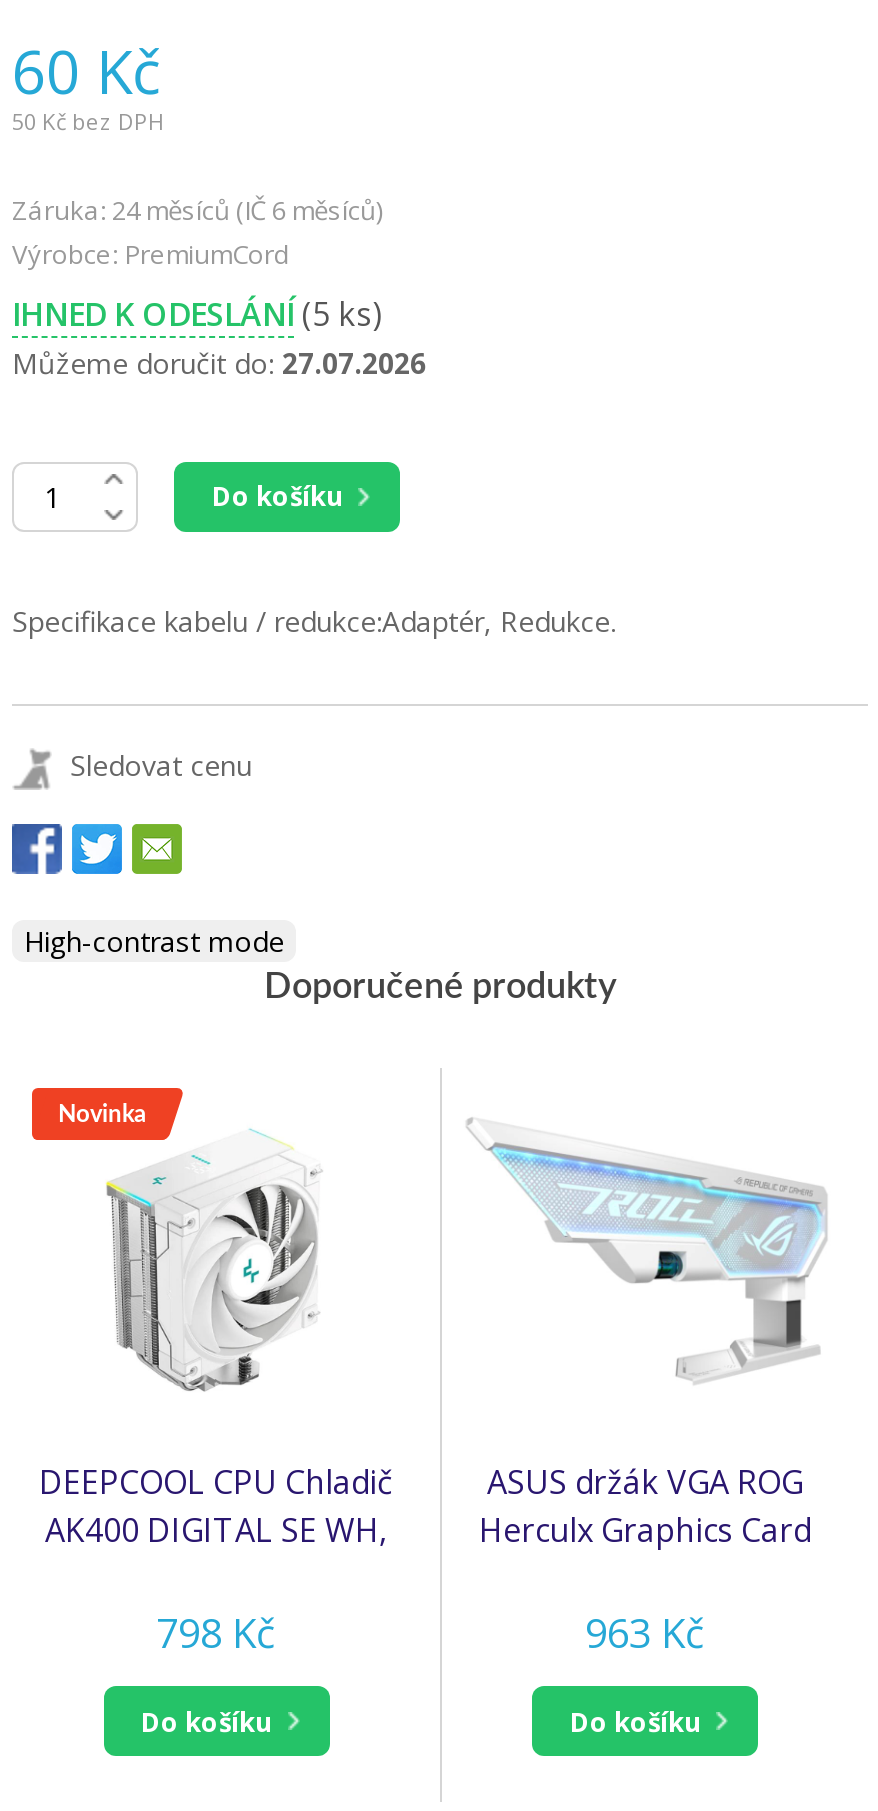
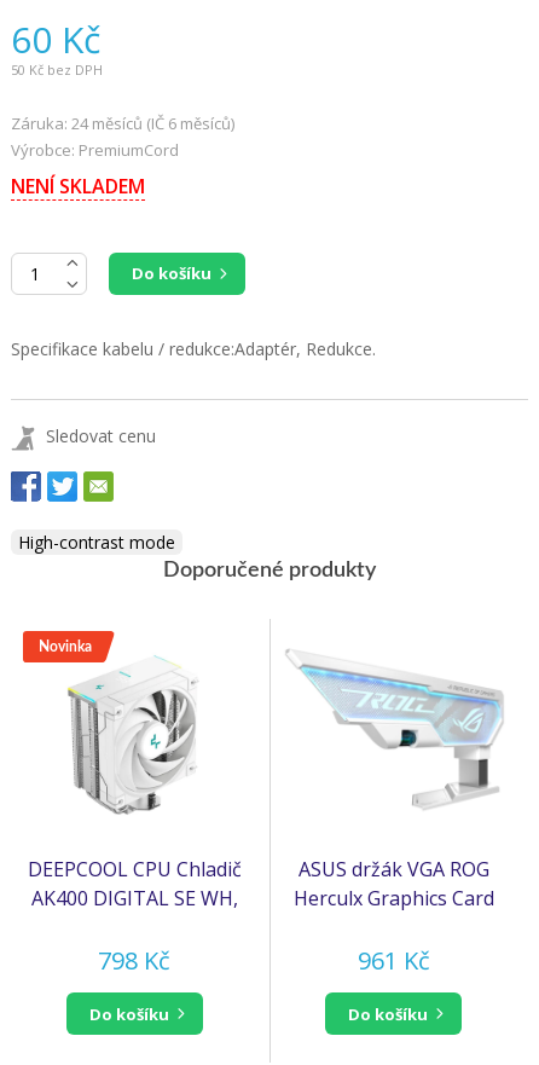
[12,292,426,382] IHNED K ODESLÁNÍ (5 ks) | Můžeme doručit do: 27.07.2026 -> [11,173,145,199] NENÍ SKLADEM
[585,1606,705,1660] 963 Kč -> [357,944,430,977] 961 Kč

